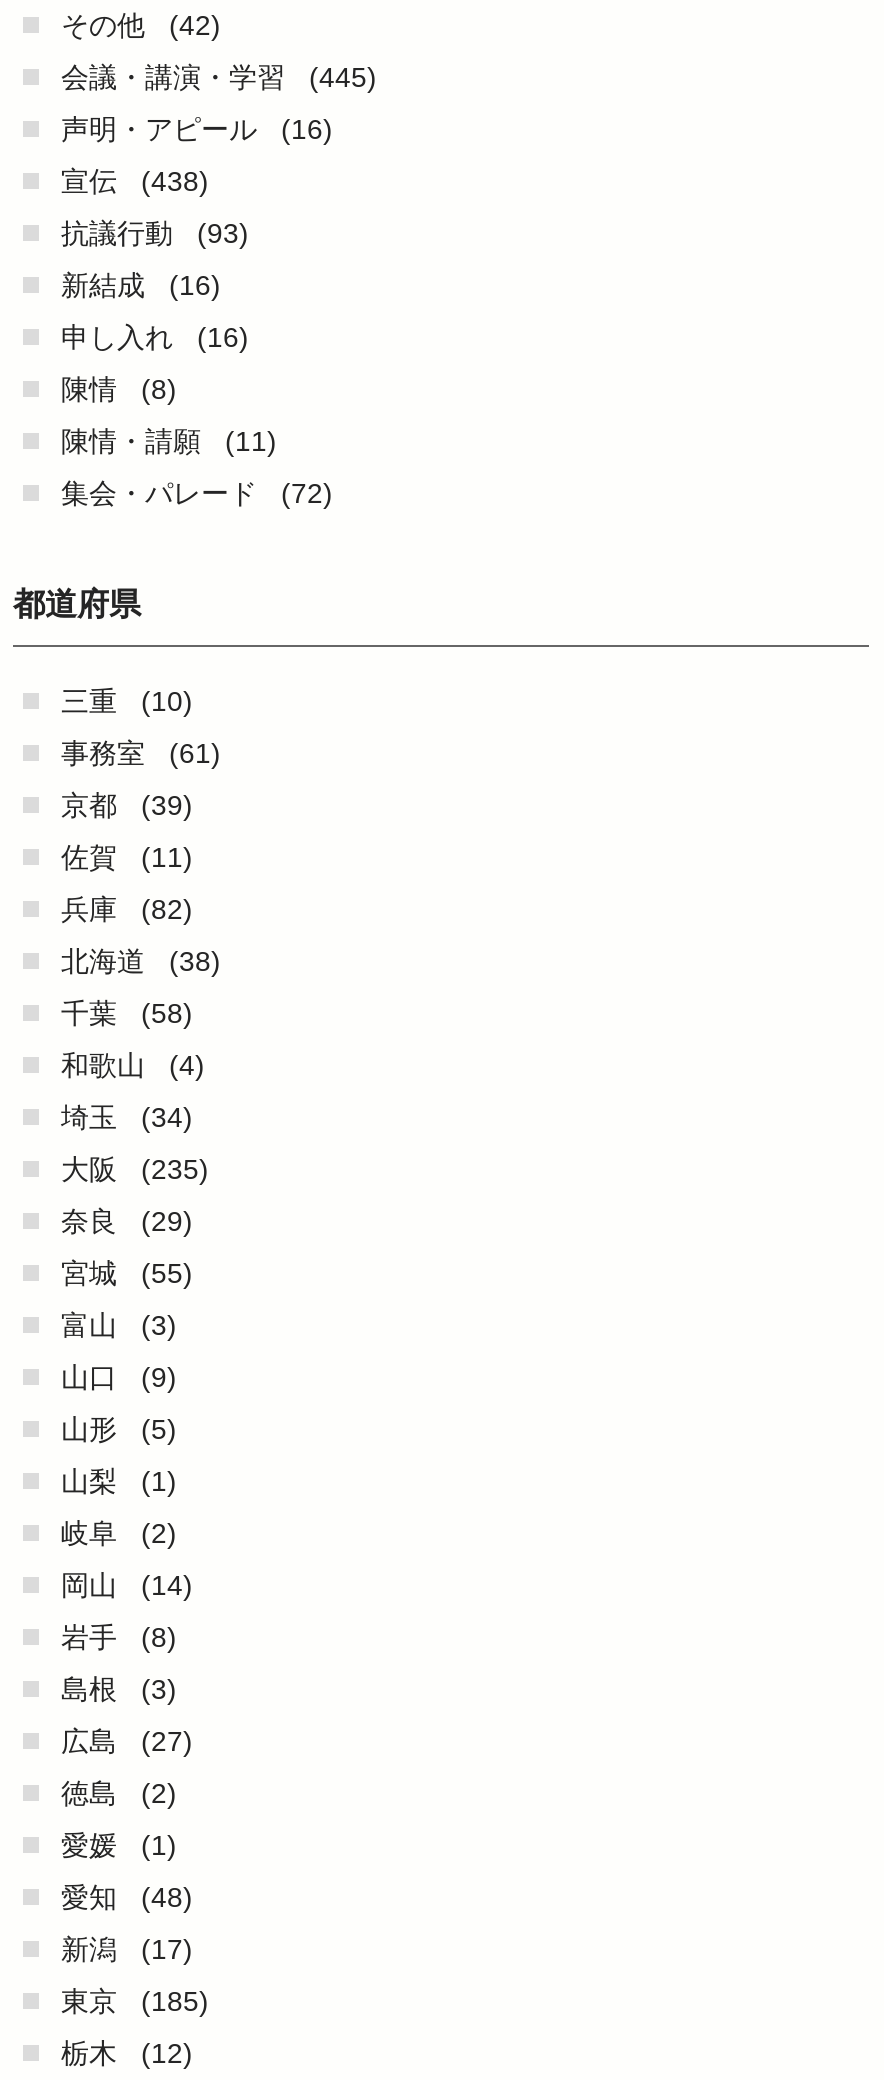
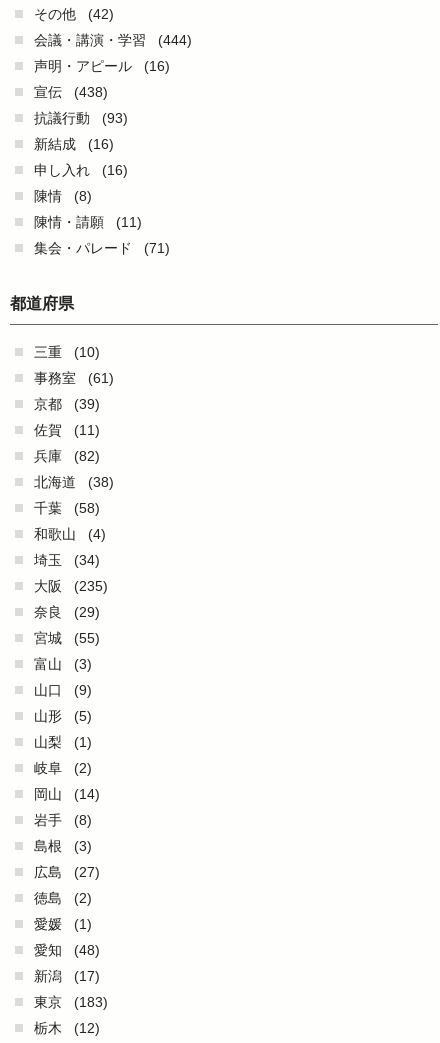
[61,61,377,93] 会議・講演・学習 (445) -> [34,32,192,48] 会議・講演・学習 (444)
[61,477,333,509] 集会・パレード (72) -> [34,240,170,256] 集会・パレード (71)
[61,1985,209,2017] 東京 (185) -> [34,994,108,1010] 東京 (183)

